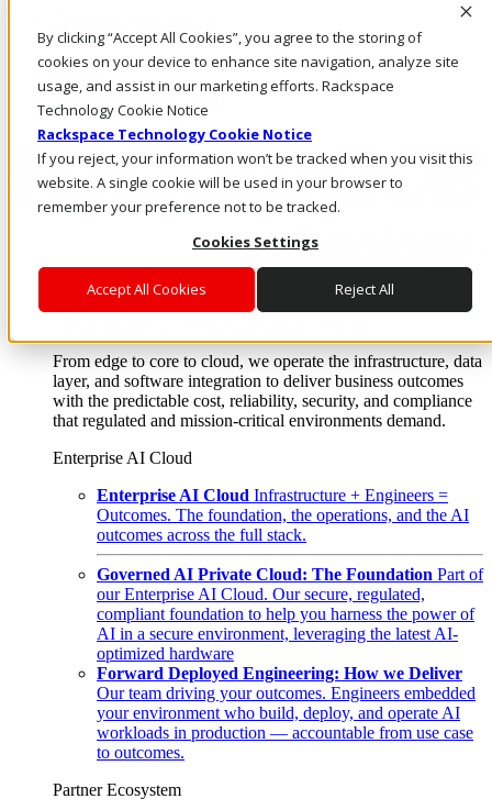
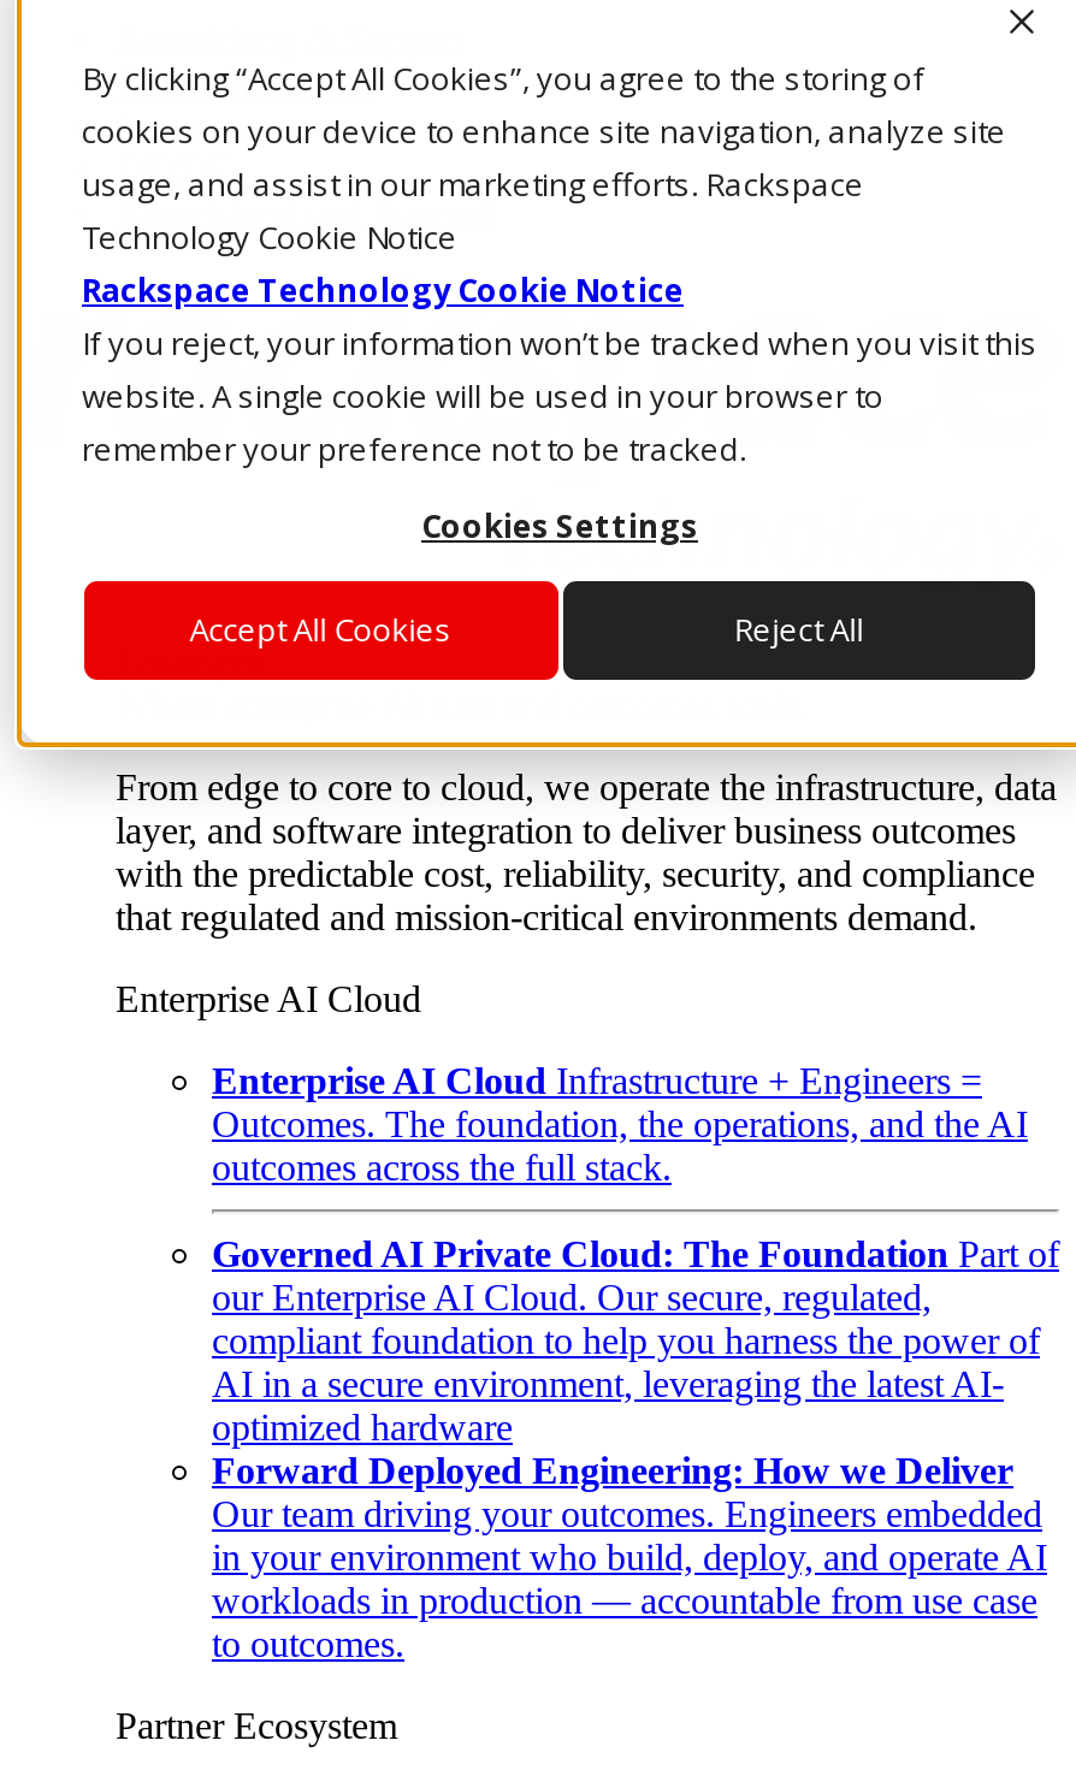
[97,704,460,722] your environment who build, deploy, and operate AI -> [212,1537,1047,1578] in your environment who build, deploy, and operate AI

